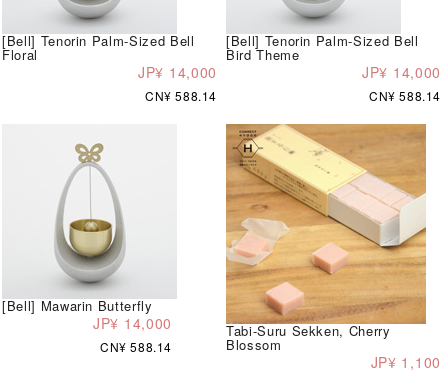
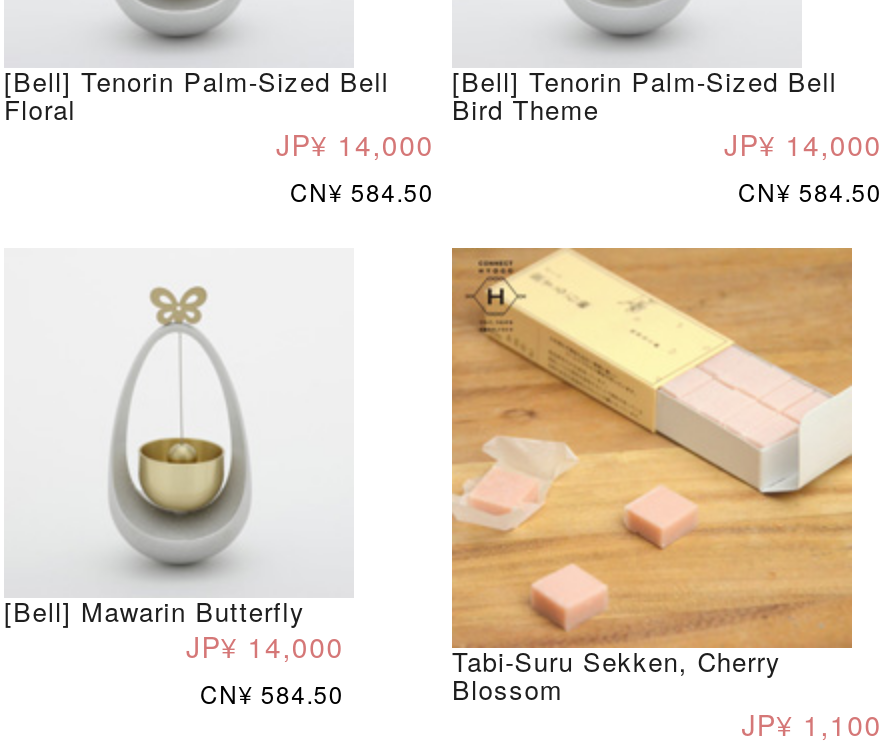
[145,87,217,104] CN¥ 588.14 -> [290,173,434,207] CN¥ 584.50
[369,87,441,104] CN¥ 588.14 -> [738,173,882,207] CN¥ 584.50
[100,338,172,355] CN¥ 588.14 -> [200,675,344,709] CN¥ 584.50

